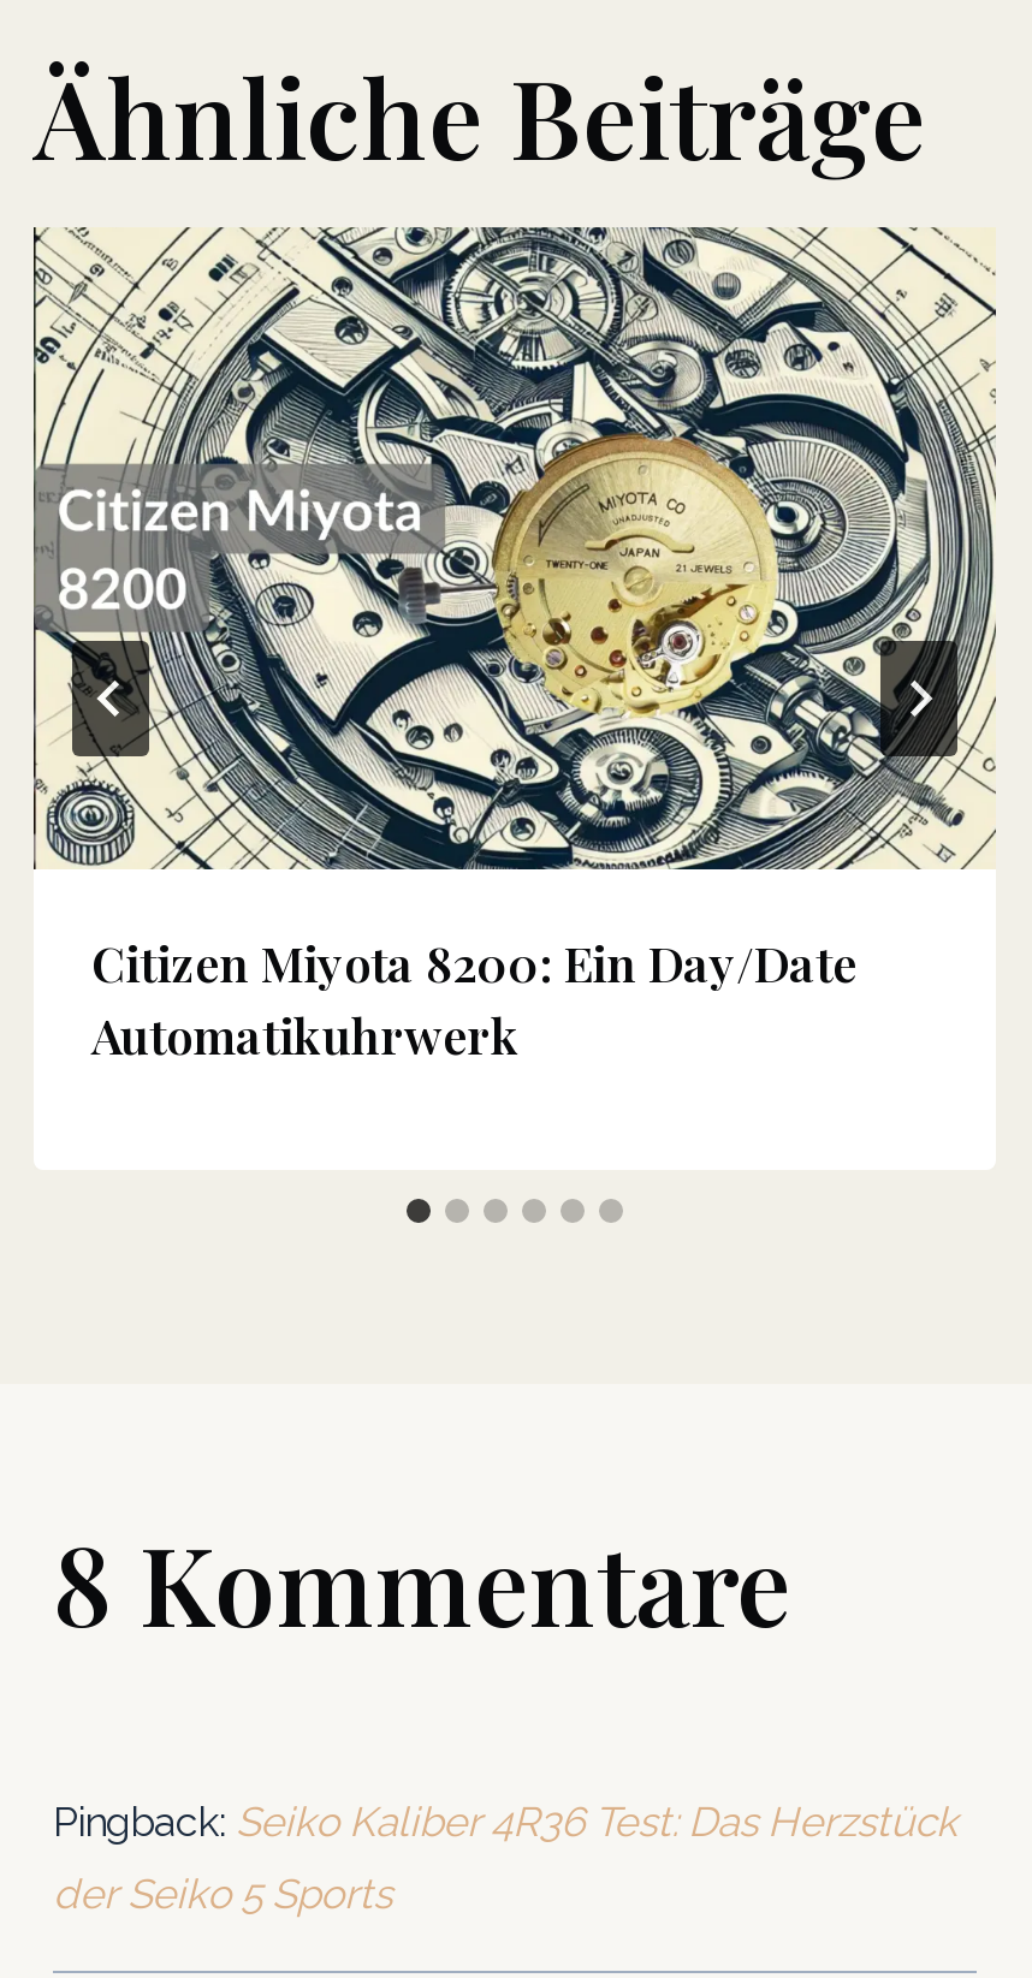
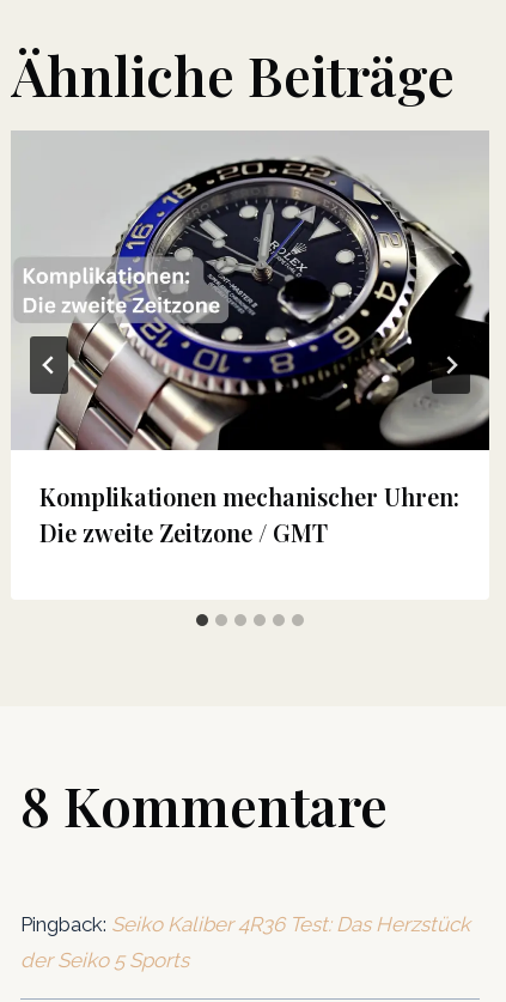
[31,227,996,1066] [image] | Citizen Miyota 8200: Ein Day/Date | Automatikuhrwerk -> [11,130,490,548] [image] | Komplikationen mechanischer Uhren: | Die zweite Zeitzone / GMT

